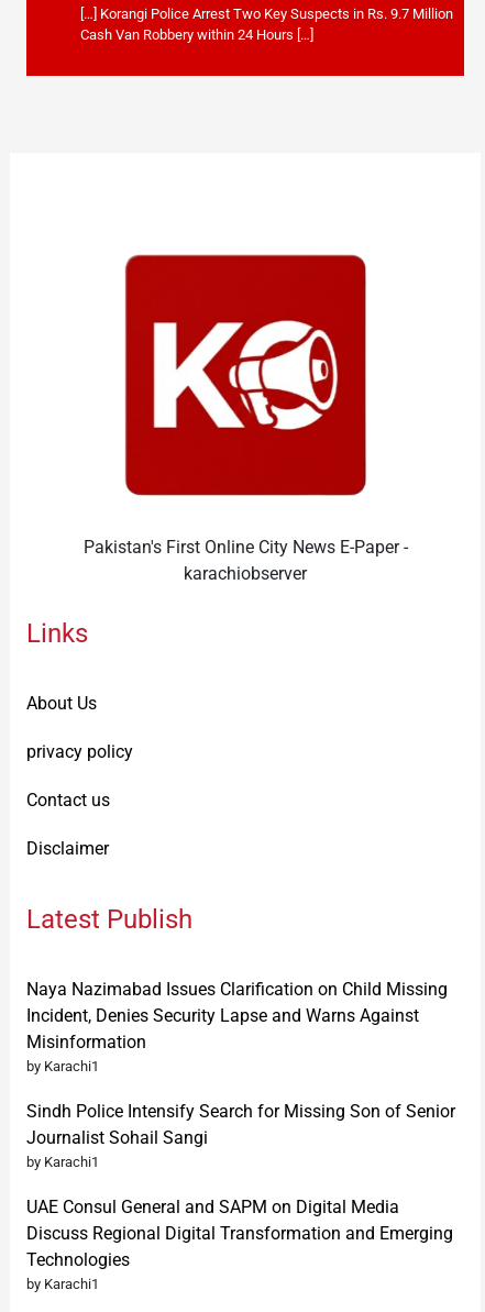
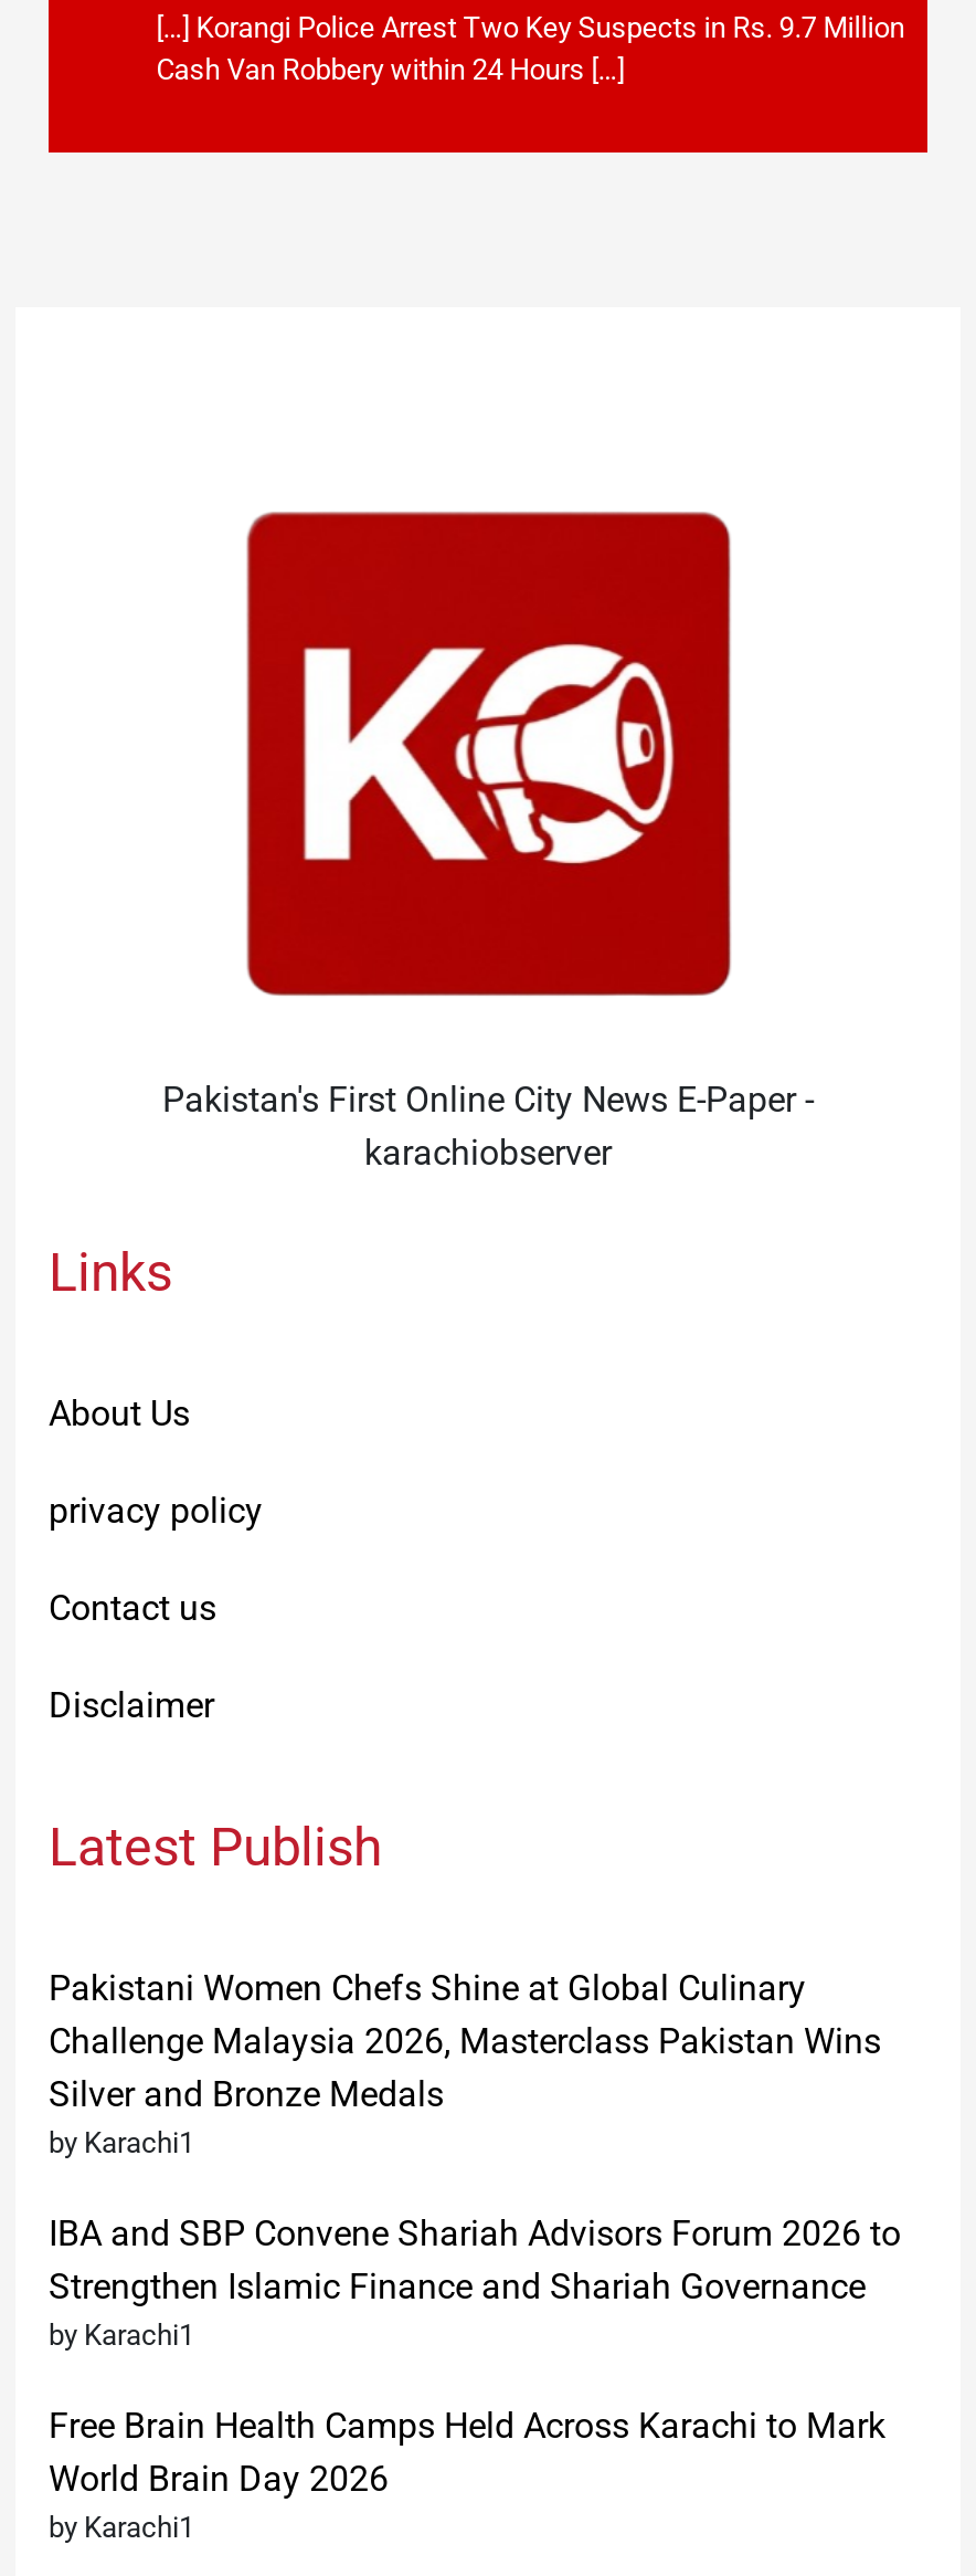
[26,979,448,1053] Naya Nazimabad Issues Clarification on Child Missing | Incident, Denies Security Lapse and Warns Against | Misinformation -> [49,1968,881,2116] Pakistani Women Chefs Shine at Global Culinary | Challenge Malaysia 2026, Masterclass Pakistan Wins | Silver and Bronze Medals
[26,1101,455,1148] Sindh Police Intensify Search for Missing Son of Senior | Journalist Sohail Sangi -> [49,2213,901,2308] IBA and SBP Convene Shariah Advisors Forum 2026 to | Strengthen Islamic Finance and Shariah Governance
[26,1197,453,1270] UAE Consul General and SAPM on Digital Media | Discuss Regional Digital Transformation and Emerging | Technologies -> [49,2405,885,2500] Free Brain Health Camps Held Across Karachi to Mark | World Brain Day 2026

